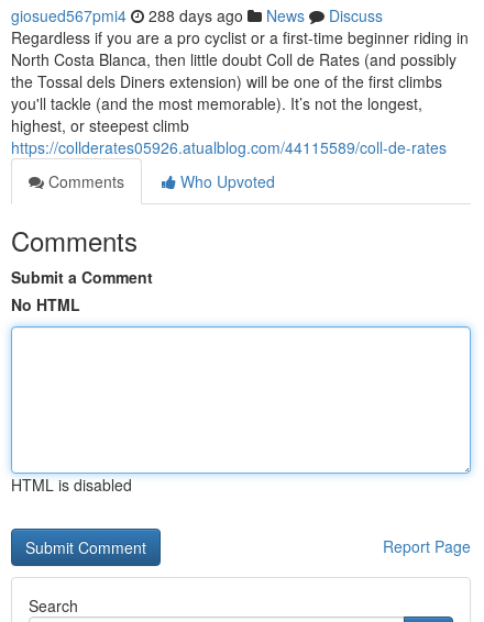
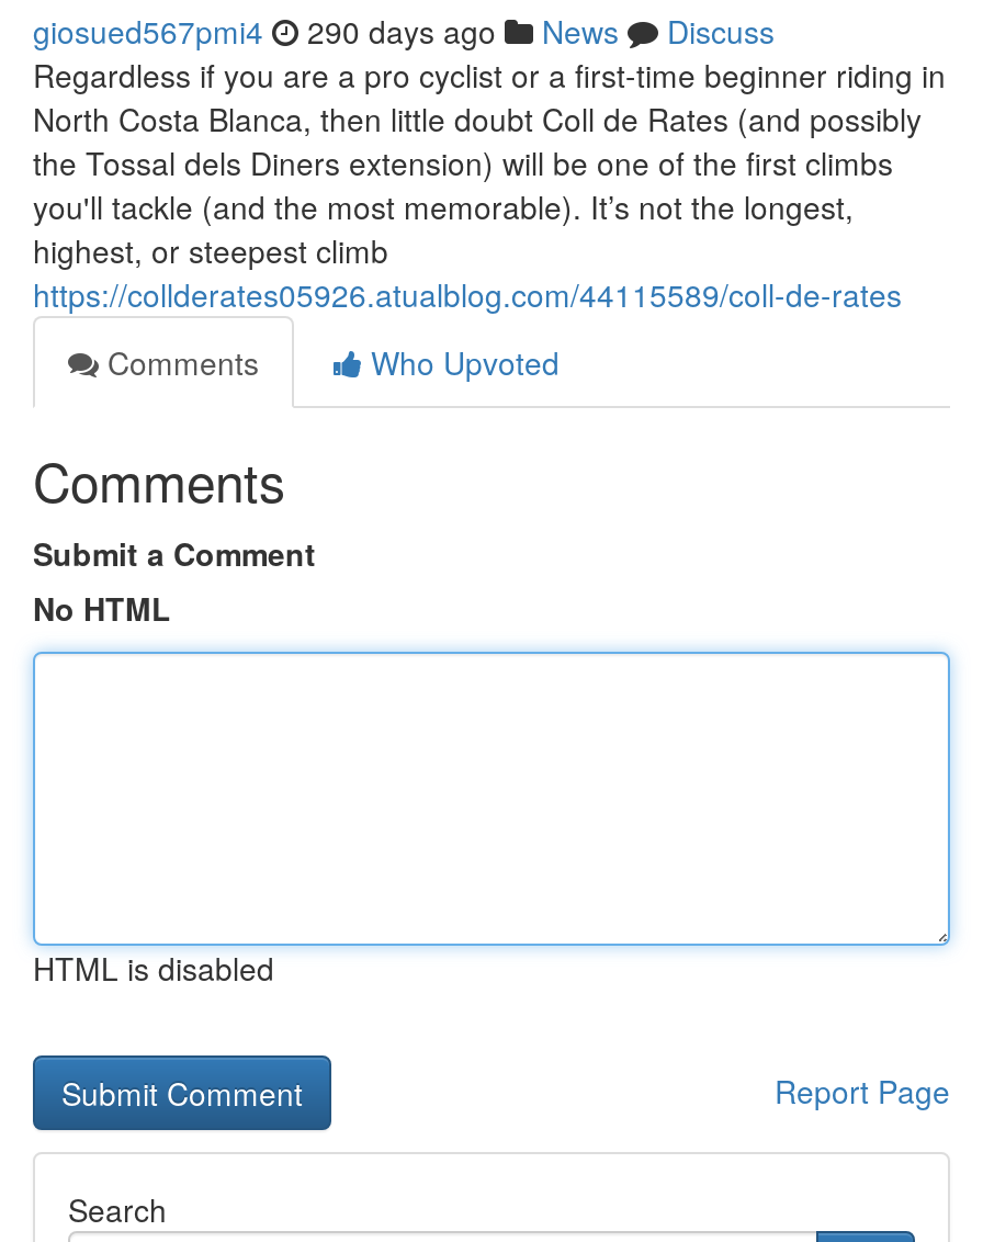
[11,4,383,26] giosued567pmi4 288 days ago News Discuss -> [33,9,775,53] giosued567pmi4 290 days ago News Discuss

